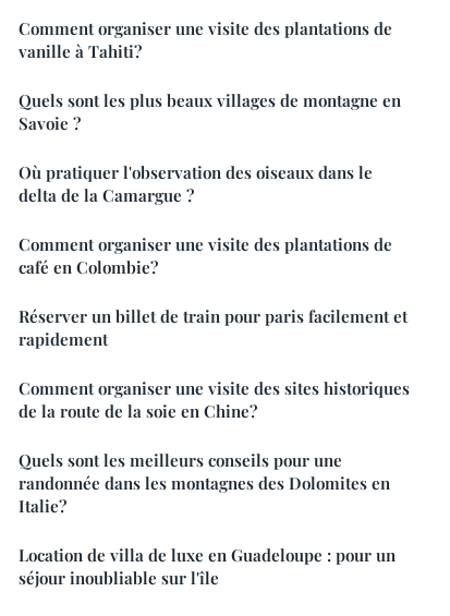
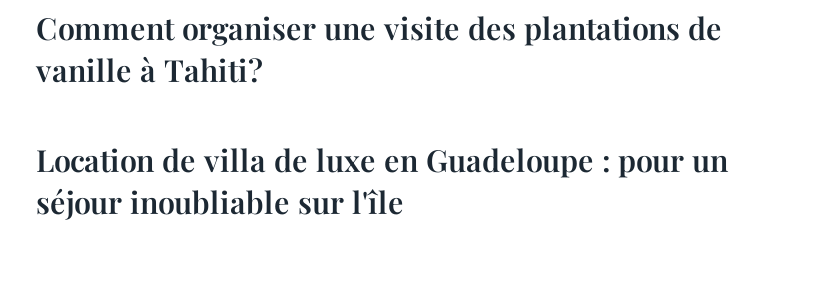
[19,90,410,517] Quels sont les plus beaux villages de montagne en | Savoie ? | Où pratiquer l'observation des oiseaux dans le | delta de la Camargue ? | Comment organiser une visite des plantations de | café en Colombie? | Réserver un billet de train pour paris facilement et | rapidement | Comment organiser une visite des sites historiques | de la route de la soie en Chine? | Quels sont les meilleurs conseils pour une | randonnée dans les montagnes des Dolomites en | Italie? -> none

